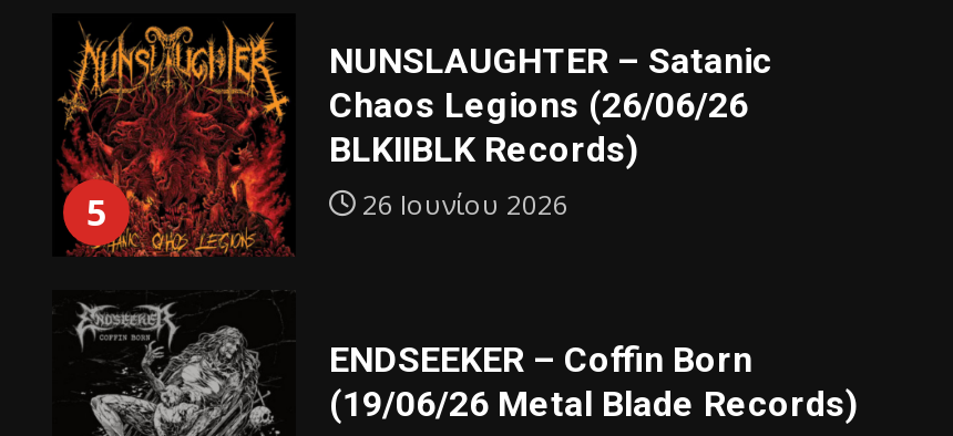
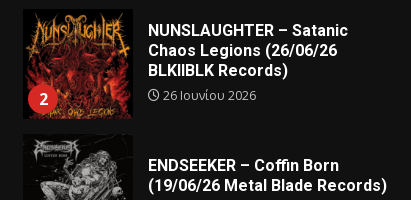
[86,187,106,236] 5 -> [38,88,47,110] 2

